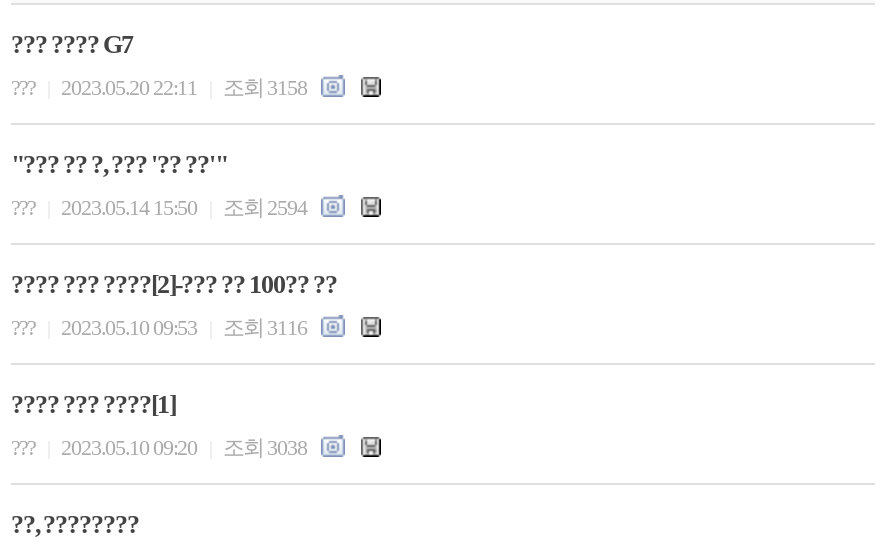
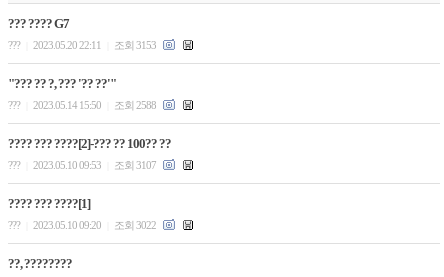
[219,74,311,98] 조회 3158 -> [112,39,158,51] 조회 3153
[219,194,311,218] 조회 2594 -> [112,99,158,111] 조회 2588
[219,314,311,338] 조회 3116 -> [112,159,158,171] 조회 3107
[219,434,311,458] 조회 3038 -> [112,219,158,231] 조회 3022

